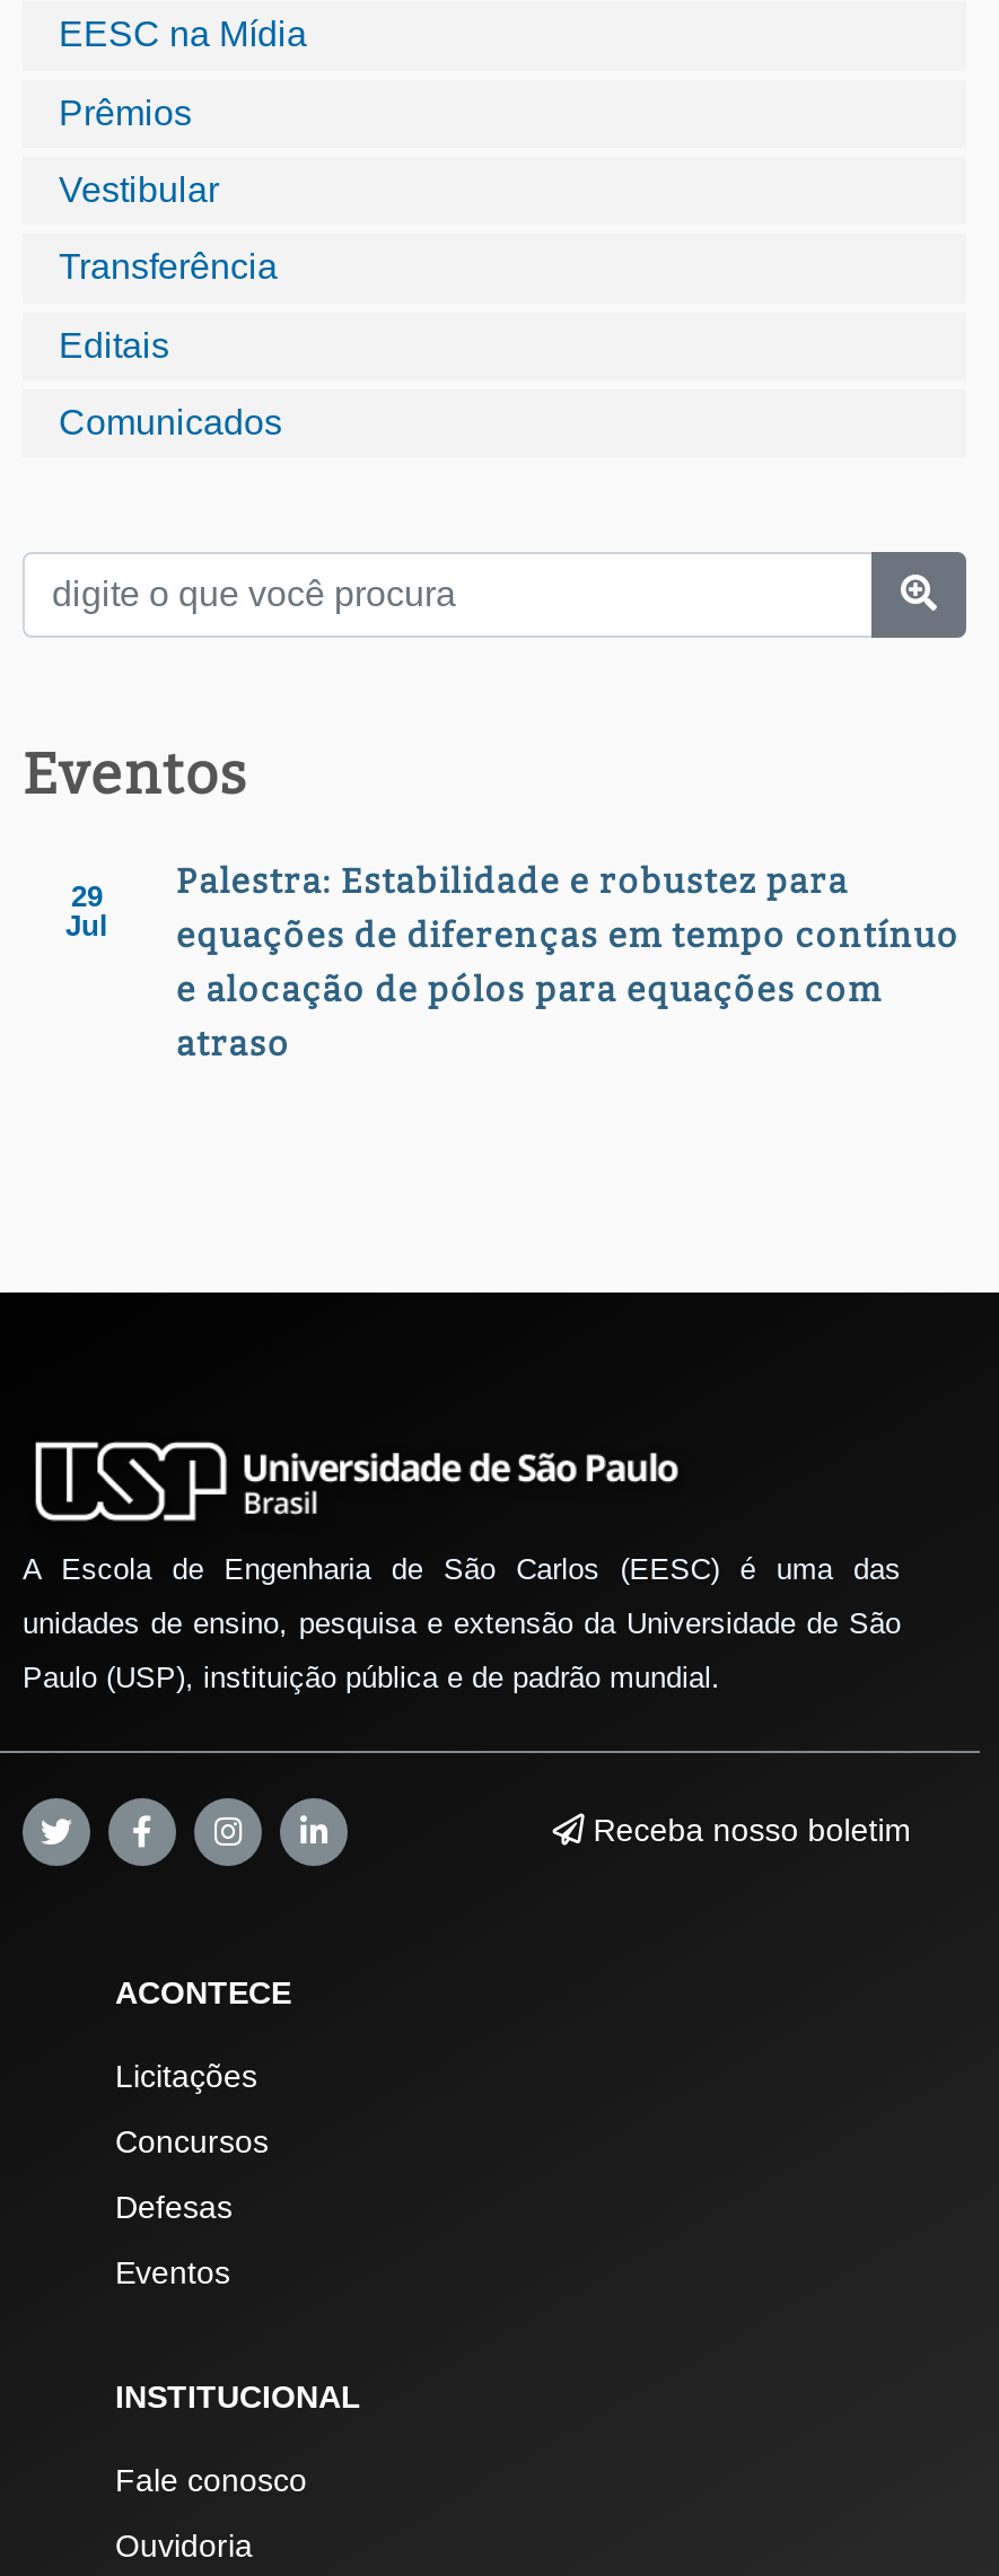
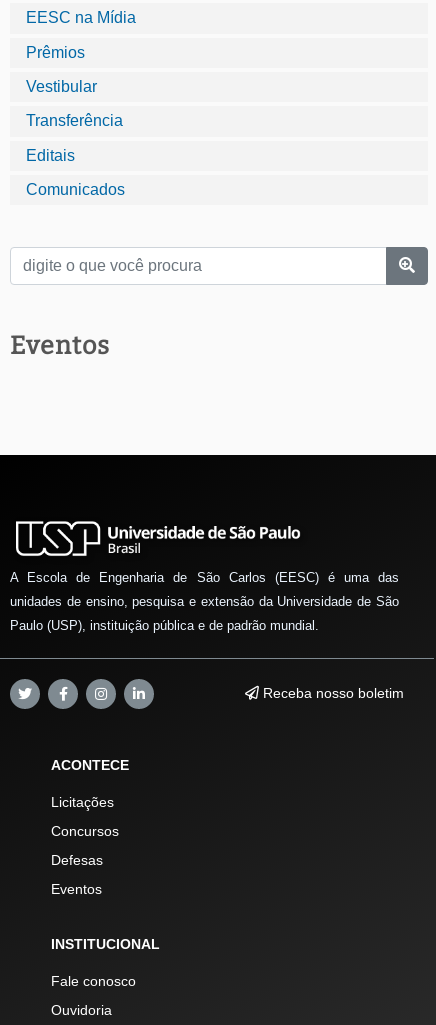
[176,862,959,1065] Palestra: Estabilidade e robustez para | equações de diferenças em tempo contínuo | e alocação de pólos para equações com | atraso -> none
[65,880,108,943] 29 | Jul -> none

